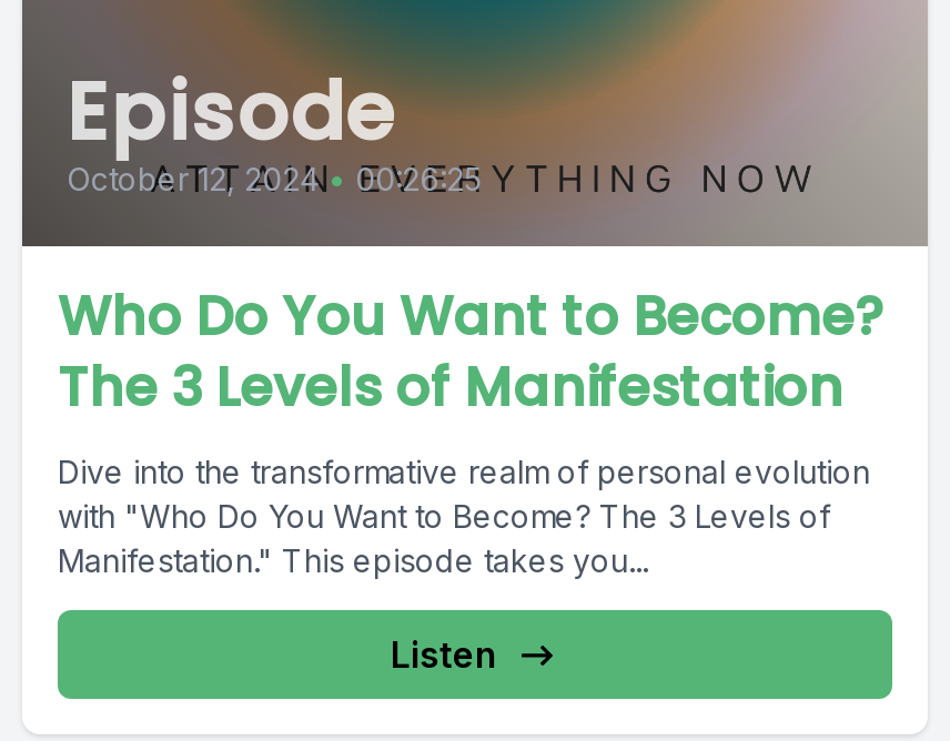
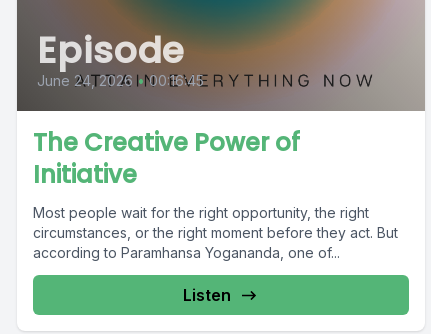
[67,160,482,197] October 12, 2024 • 00:26:25 -> [37,72,204,89] June 24, 2026 • 00:16:45
[58,280,883,579] Who Do You Want to Become? | The 3 Levels of Manifestation | Dive into the transformative realm of personal evolution | with "Who Do You Want to Become? The 3 Levels of | Manifestation." This episode takes you... -> [33,126,398,261] The Creative Power of | Initiative | Most people wait for the right opportunity, the right | circumstances, or the right moment before they act. But | according to Paramhansa Yogananda, one of...

